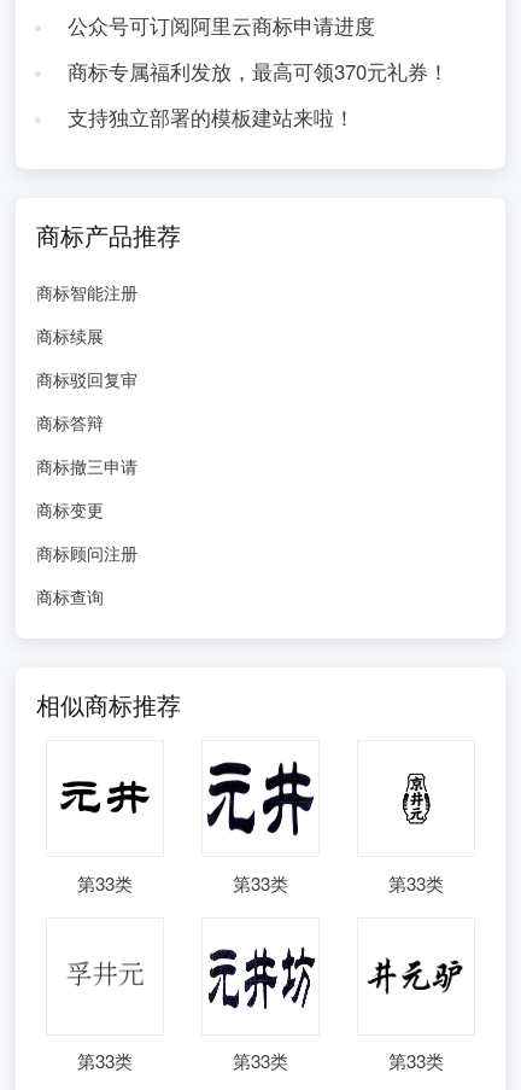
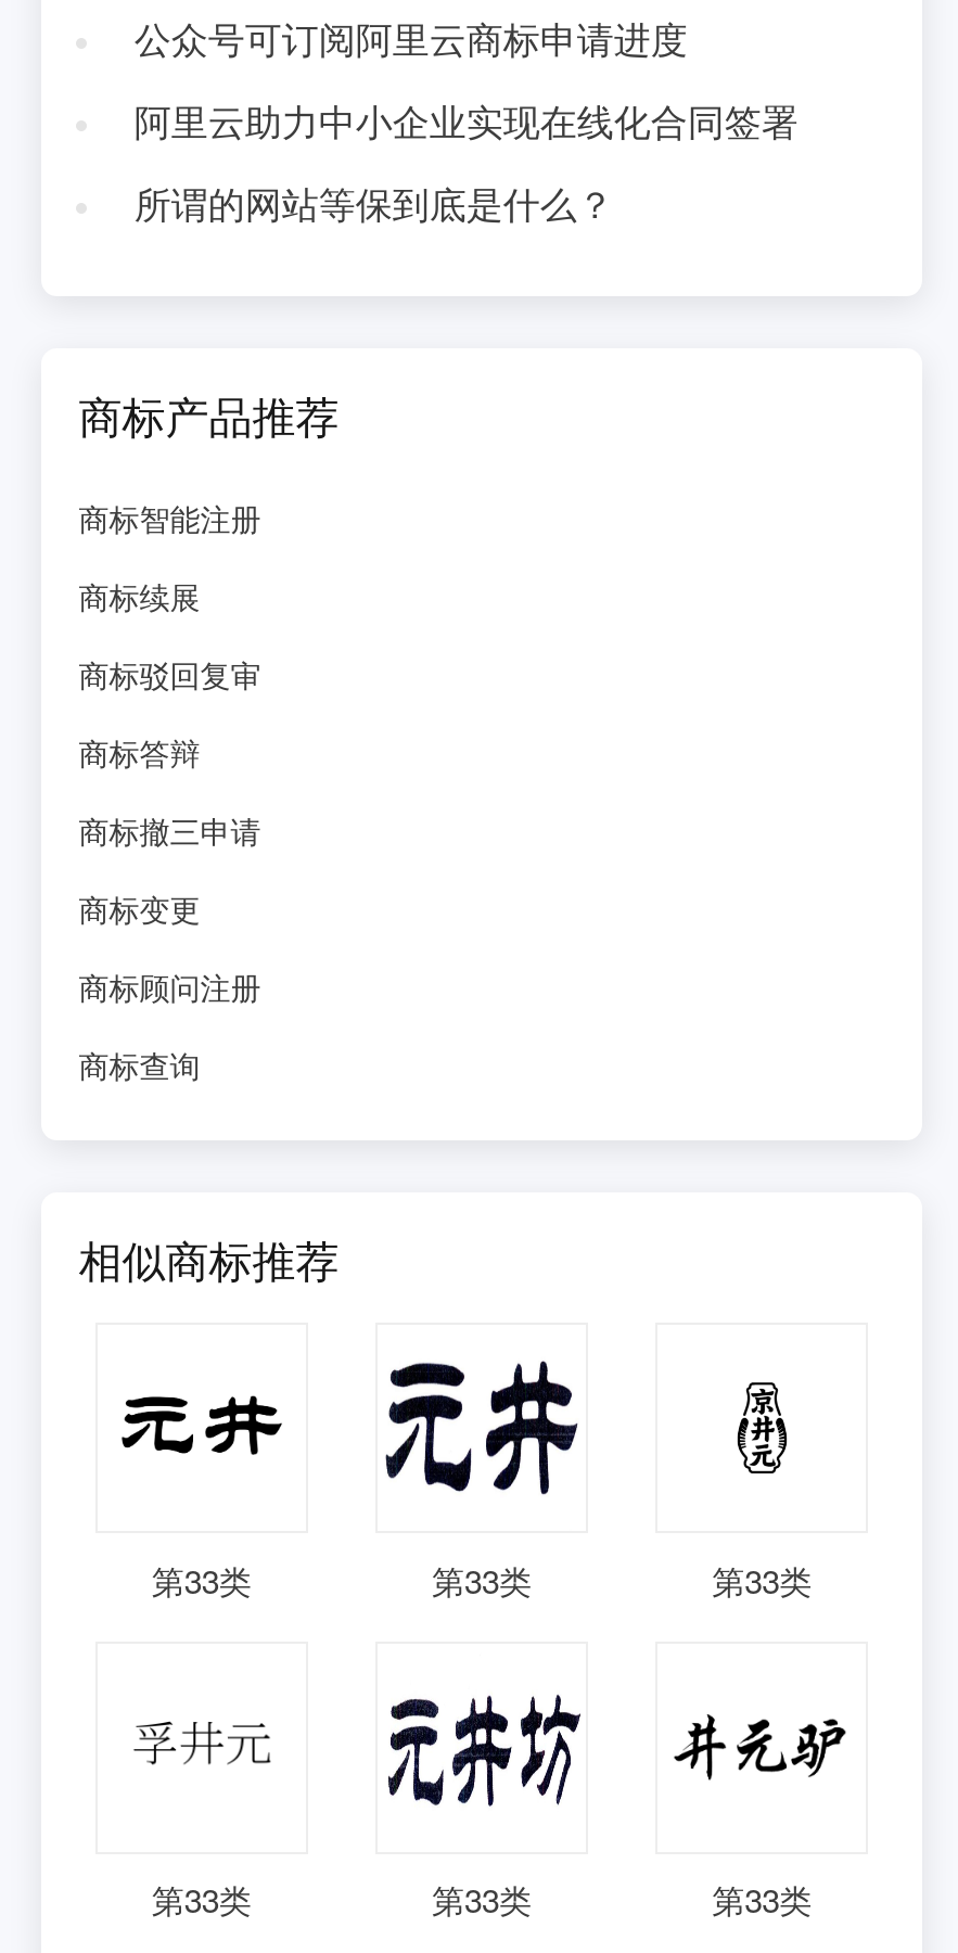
[67,57,448,86] 商标专属福利发放，最高可领370元礼券！ -> [134,94,798,146] 阿里云助力中小企业实现在线化合同签署
[67,102,354,131] 支持独立部署的模板建站来啦！ -> [134,177,614,229] 所谓的网站等保到底是什么？

